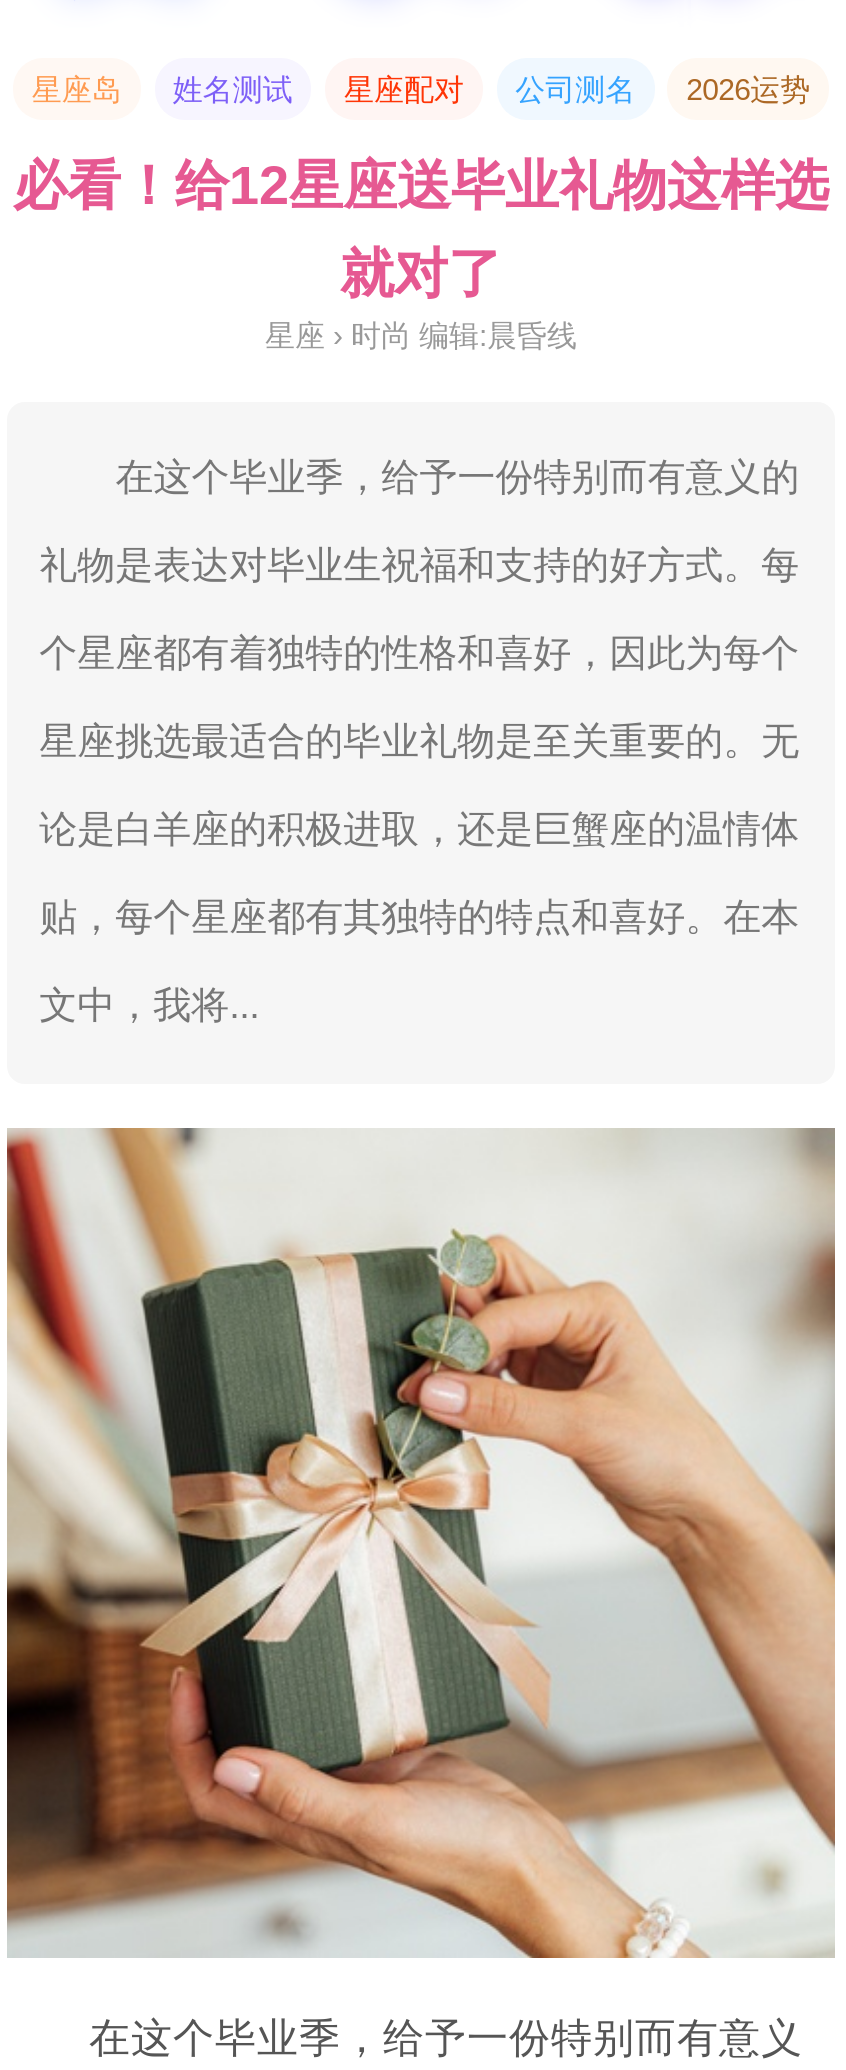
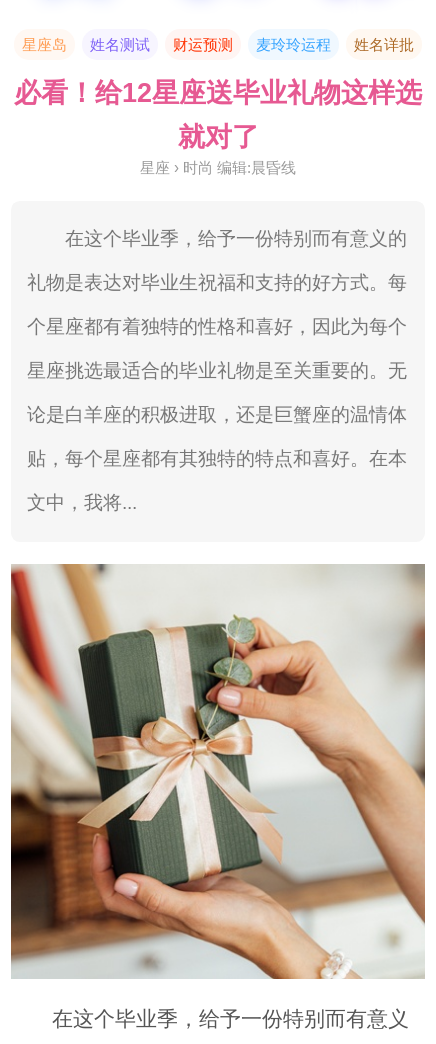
[344,72,810,106] 星座配对 | 公司测名 | 2026运势 -> [173,36,414,53] 财运预测 | 麦玲玲运程 | 姓名详批

